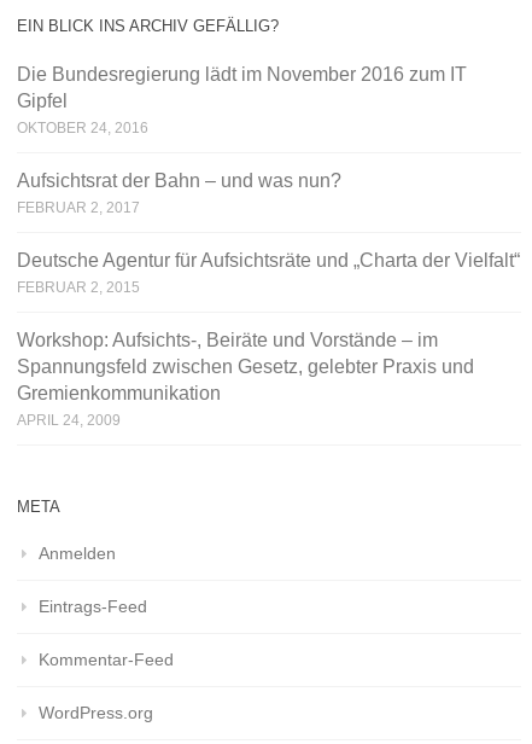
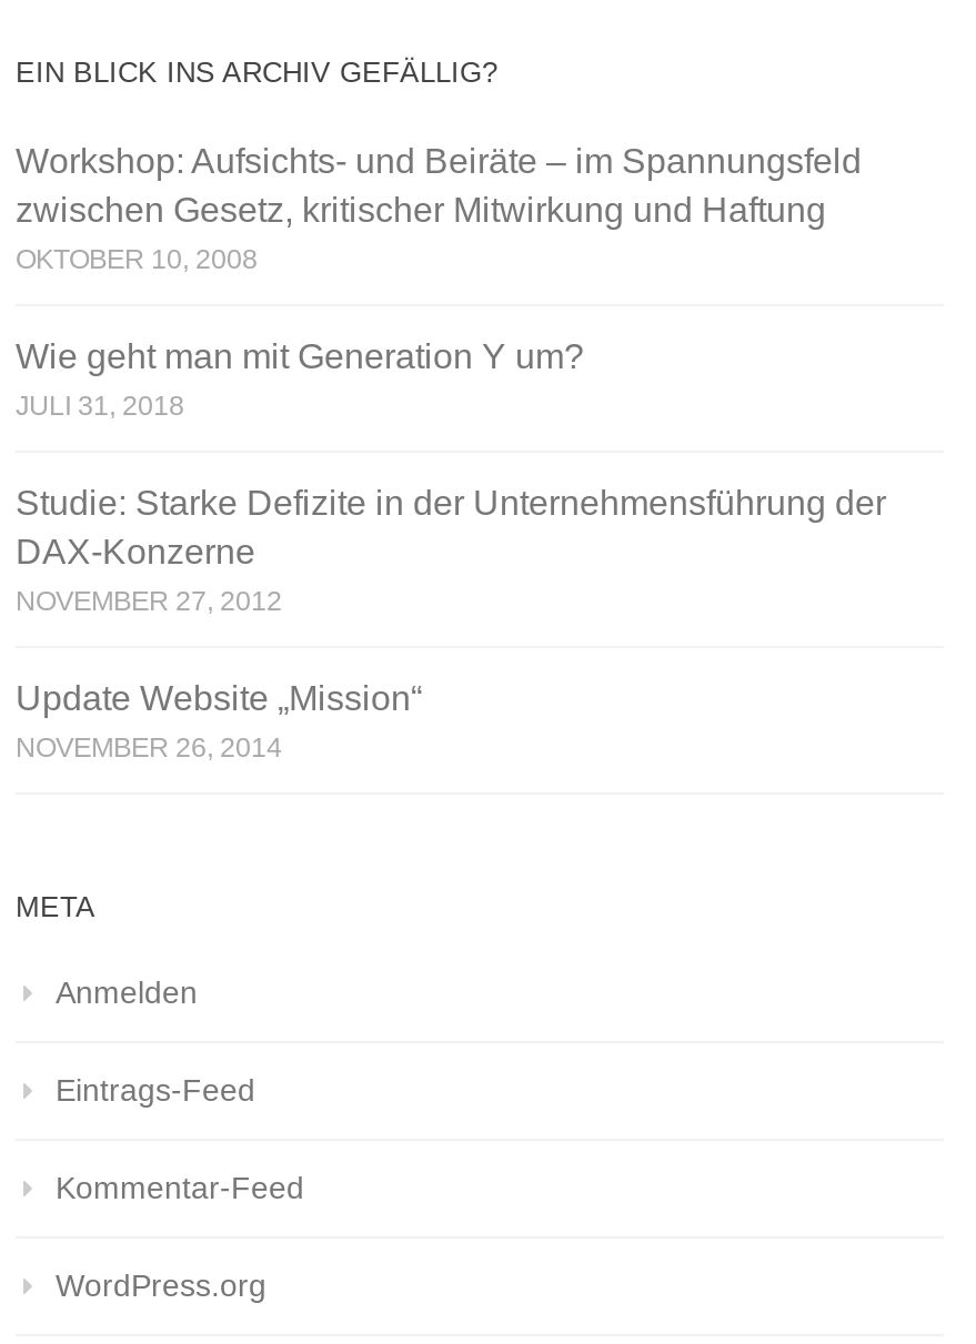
[17,64,467,136] Die Bundesregierung lädt im November 2016 zum IT | Gipfel | OKTOBER 24, 2016 -> [16,142,862,275] Workshop: Aufsichts- und Beiräte – im Spannungsfeld | zwischen Gesetz, kritischer Mitwirkung und Haftung | OKTOBER 10, 2008
[17,170,341,216] Aufsichtsrat der Bahn – und was nun? | FEBRUAR 2, 2017 -> [16,337,584,421] Wie geht man mit Generation Y um? | JULI 31, 2018
[17,250,520,296] Deutsche Agentur für Aufsichtsräte und „Charta der Vielfalt“ | FEBRUAR 2, 2015 -> [16,483,886,617] Studie: Starke Defizite in der Unternehmensführung der | DAX-Konzerne | NOVEMBER 27, 2012
[17,329,474,429] Workshop: Aufsichts-, Beiräte und Vorstände – im | Spannungsfeld zwischen Gesetz, gelebter Praxis und | Gremienkommunikation | APRIL 24, 2009 -> [16,679,422,763] Update Website „Mission“ | NOVEMBER 26, 2014

